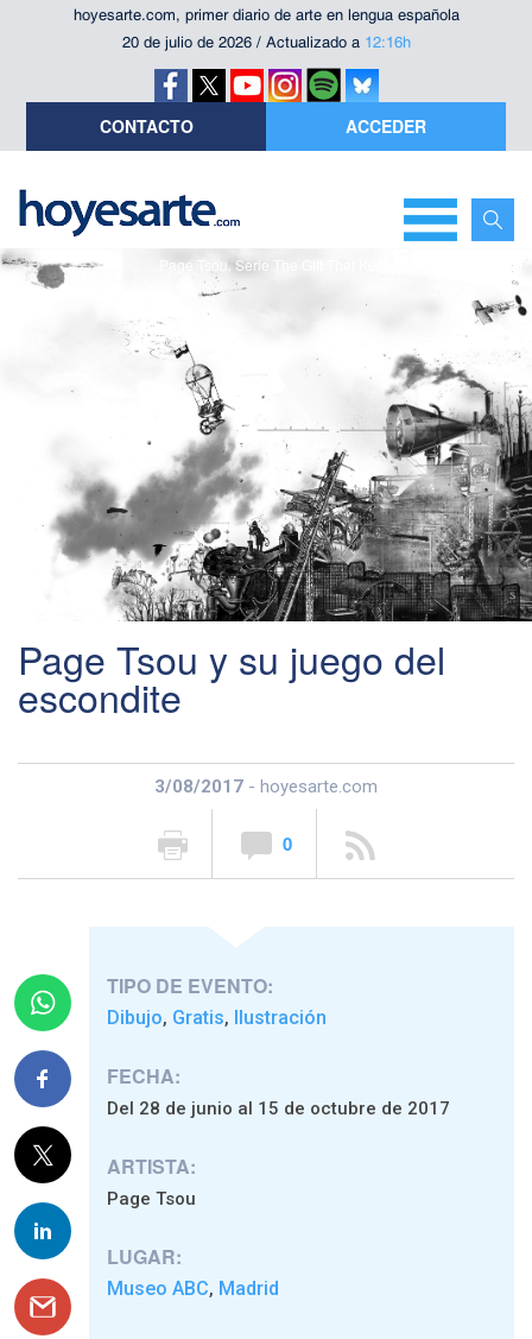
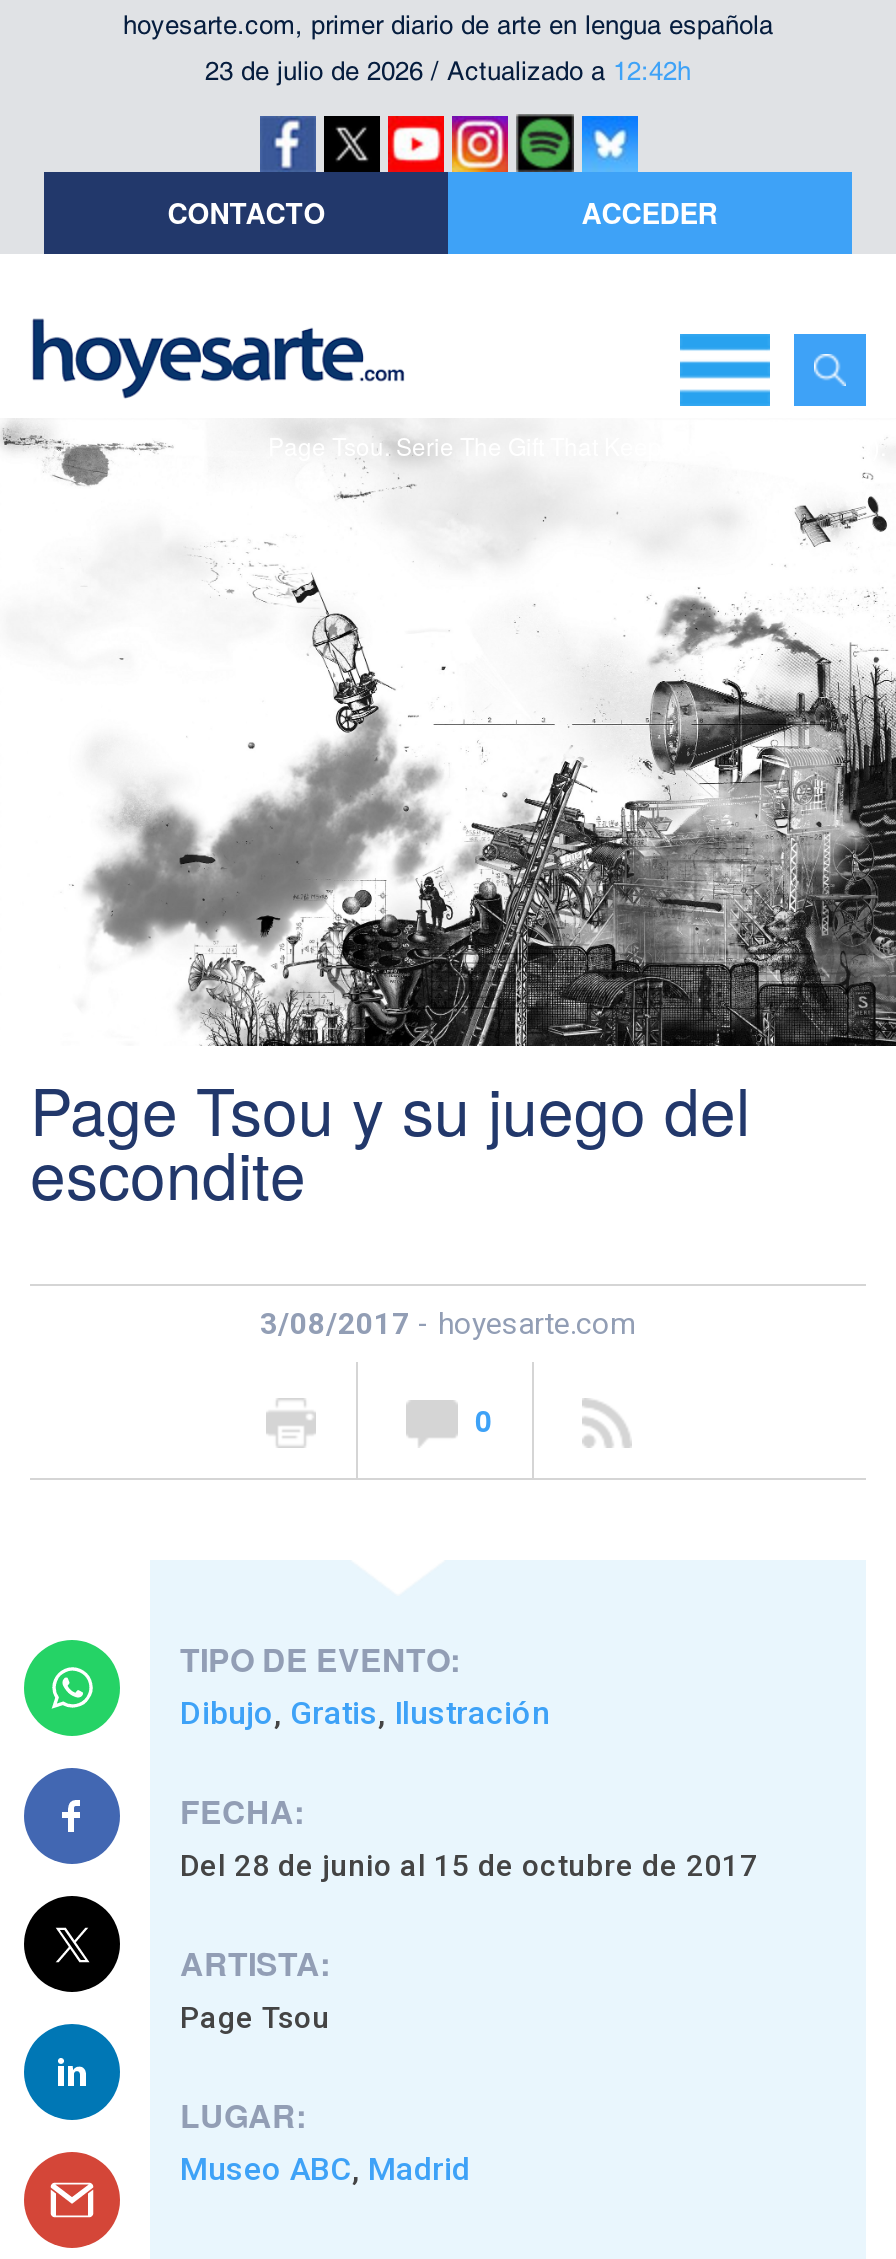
[122,33,410,51] 20 de julio de 2026 / Actualizado a 12:16h -> [205,56,691,86] 23 de julio de 2026 / Actualizado a 12:42h

